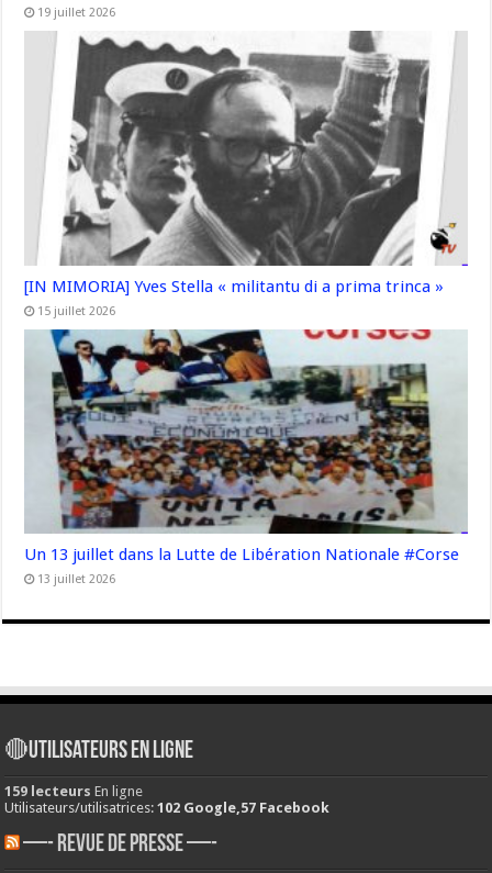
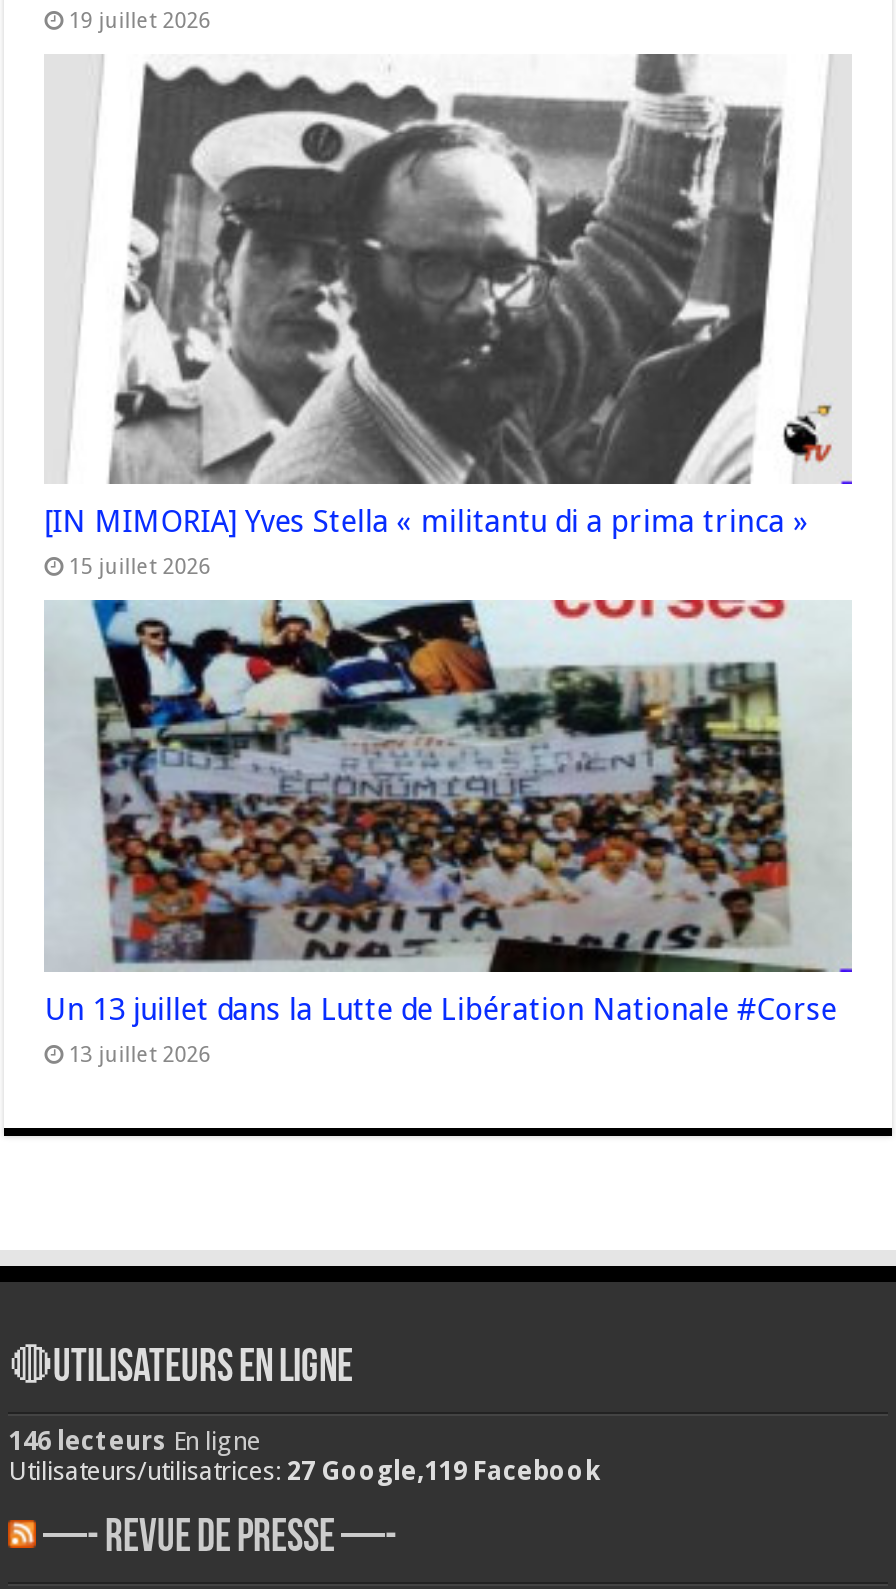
[5,783,143,799] 159 lecteurs En ligne -> [9,1426,261,1456] 146 lecteurs En ligne
[5,799,330,816] Utilisateurs/utilisatrices: 102 Google,57 Facebook -> [9,1456,601,1486] Utilisateurs/utilisatrices: 27 Google,119 Facebook

